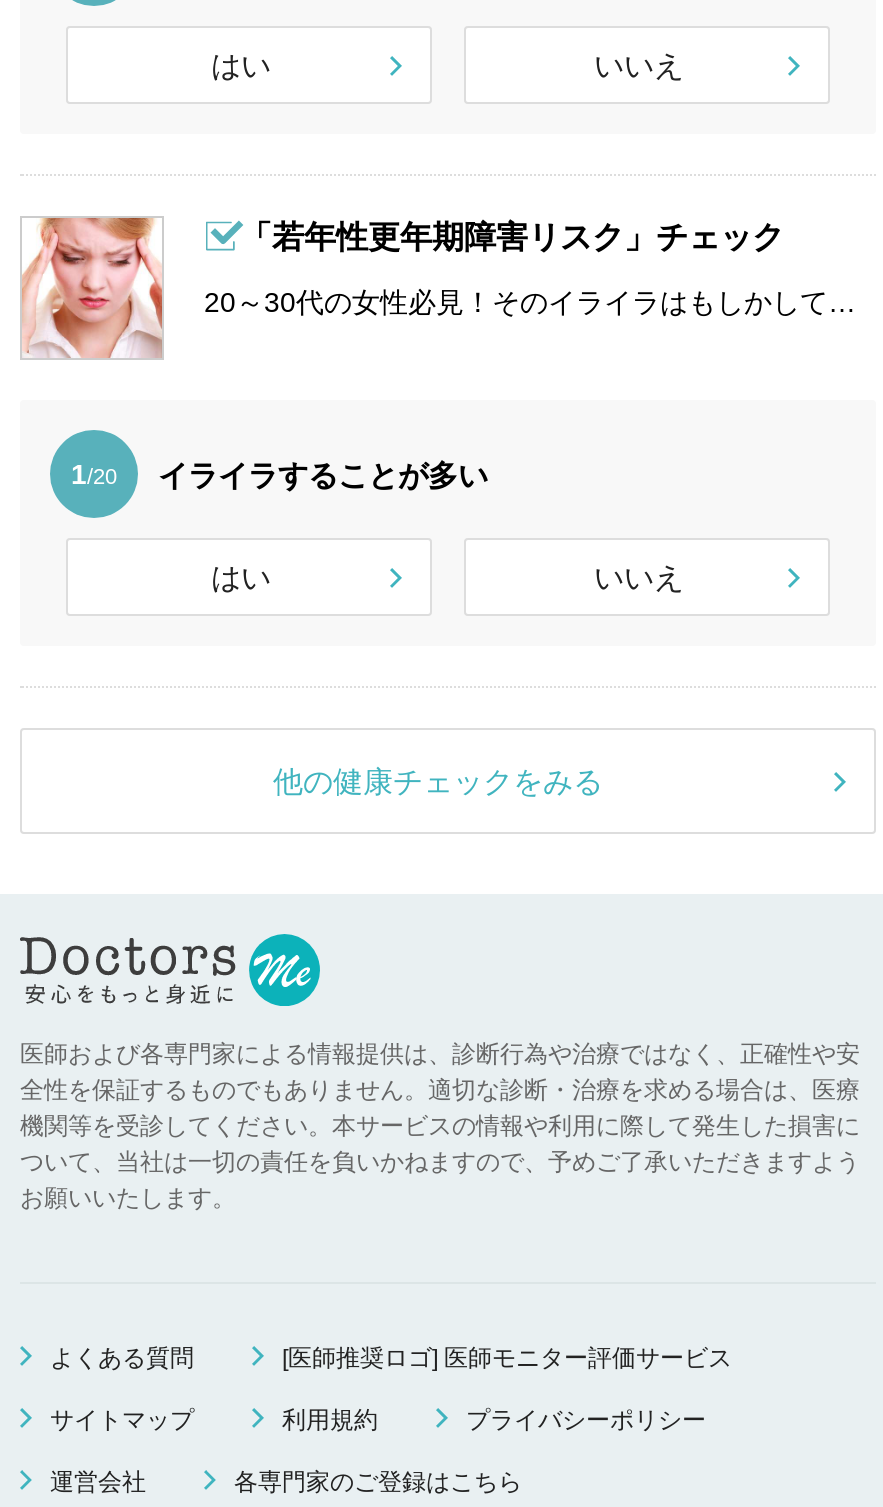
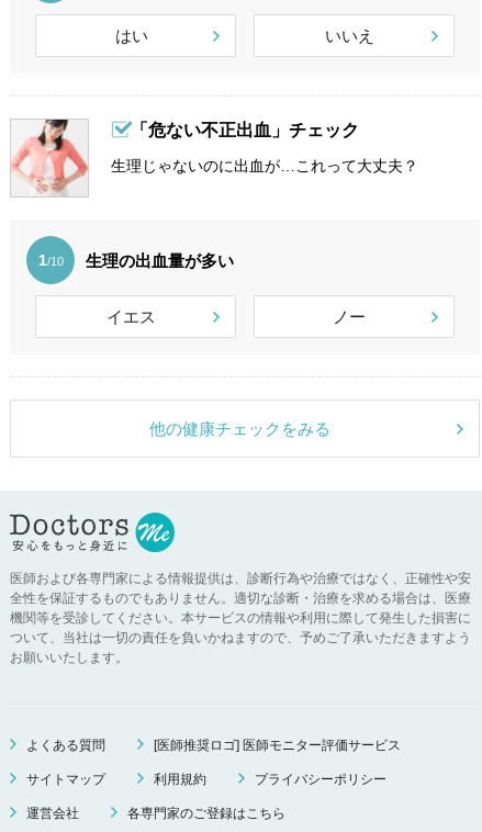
[20,216,856,358] [image] | 20～30代の女性必見！そのイライラはもしかして… -> [11,119,418,196] [image] | 生理じゃないのに出血が…これって大丈夫？
[240,220,784,254] 「若年性更年期障害リスク」チェック -> [131,121,359,139] 「危ない不正出血」チェック
[71,457,488,491] 1/20 | イライラすることが多い -> [38,251,234,269] 1/10 | 生理の出血量が多い
[211,560,684,594] はい | いいえ -> [107,307,366,326] イエス | ノー

